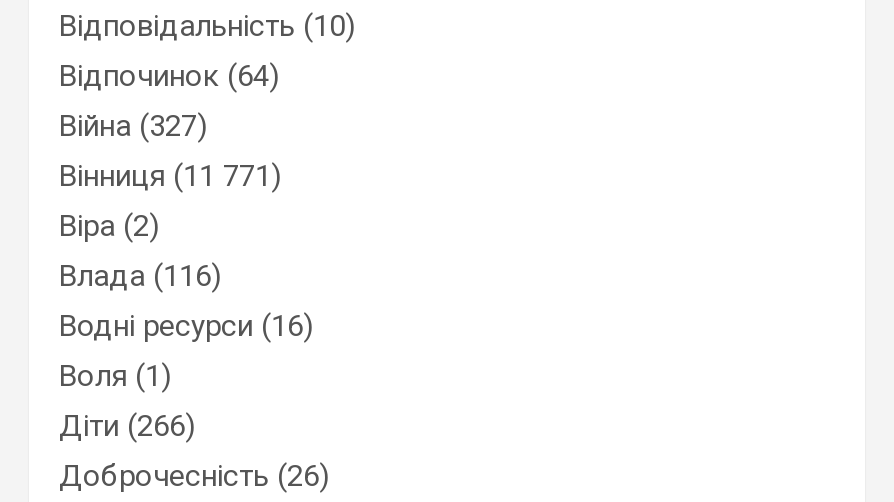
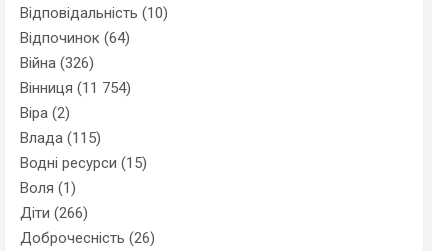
[59,108,207,144] Війна (327) -> [20,54,94,72] Війна (326)
[59,158,281,194] Вінниця (11 771) -> [20,79,131,97] Вінниця (11 754)
[59,258,221,294] Влада (116) -> [20,129,101,147] Влада (115)
[59,308,313,344] Водні ресурси (16) -> [20,154,147,172] Водні ресурси (15)

